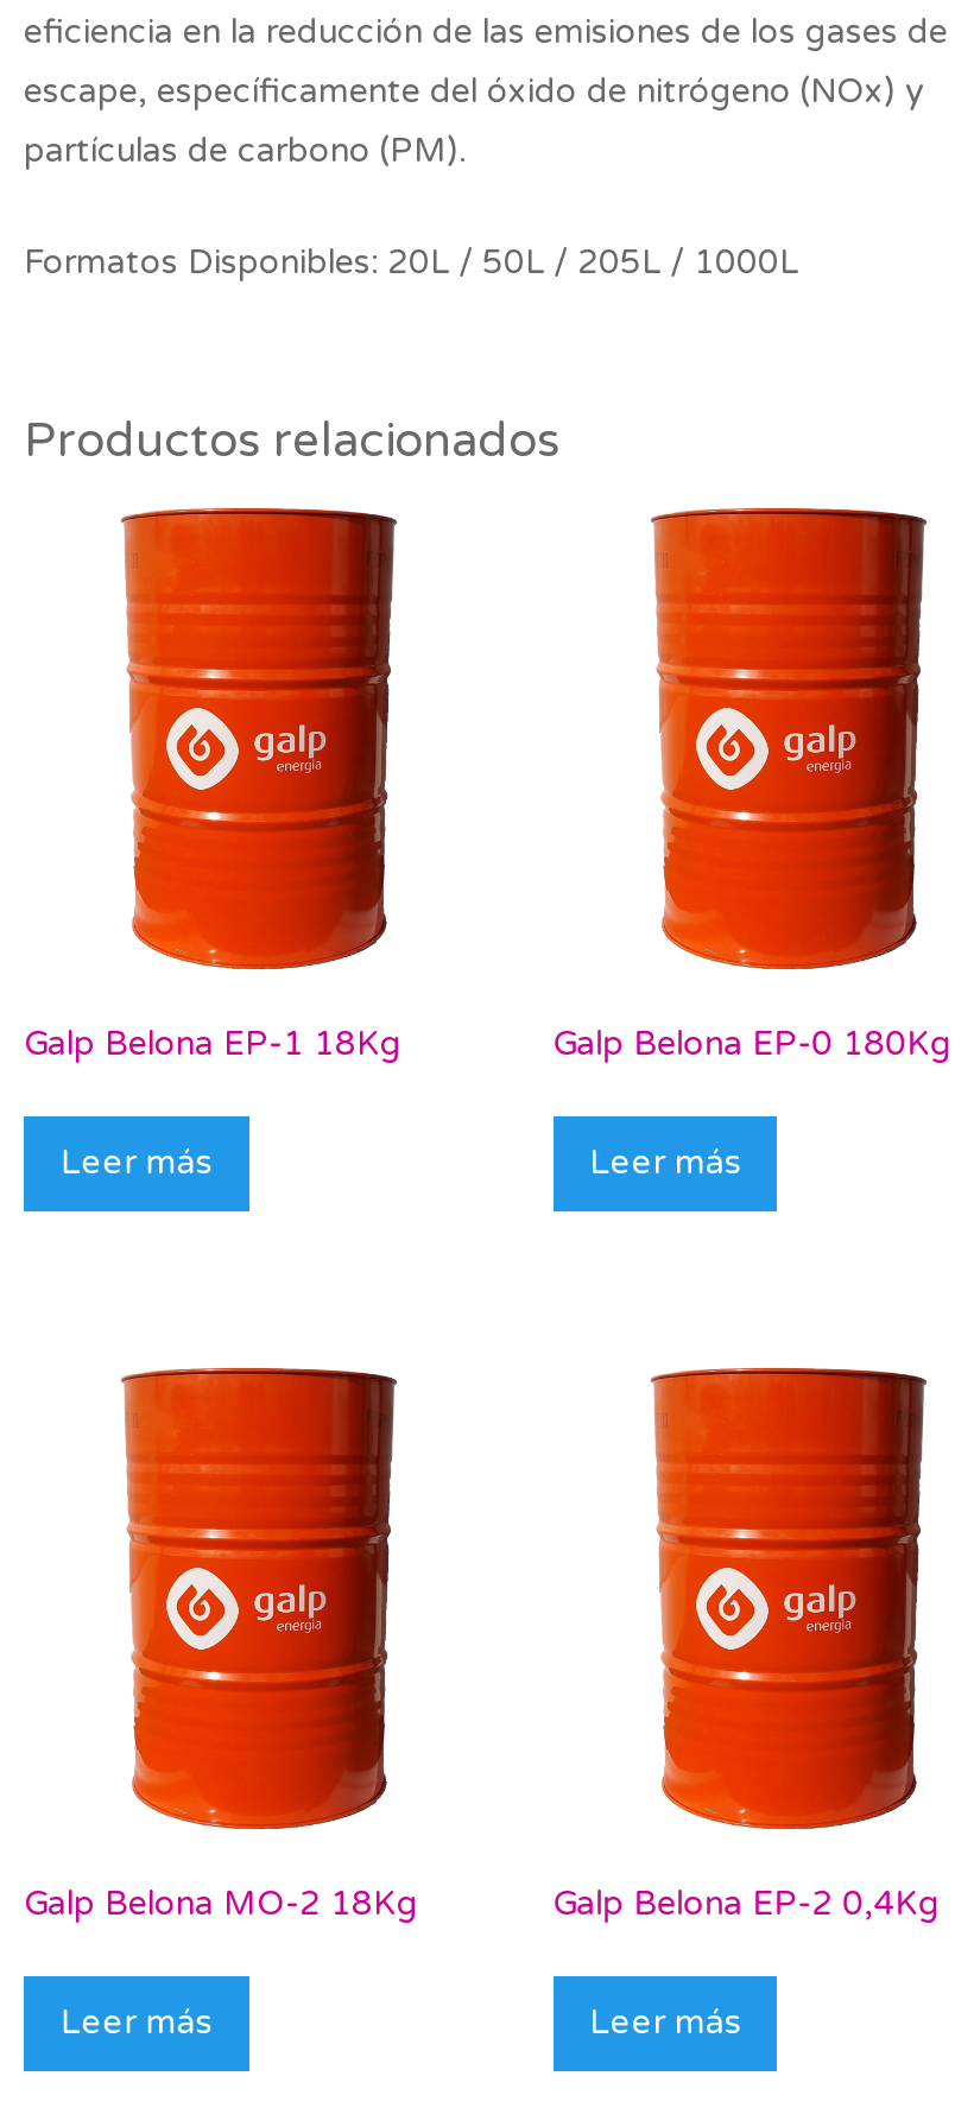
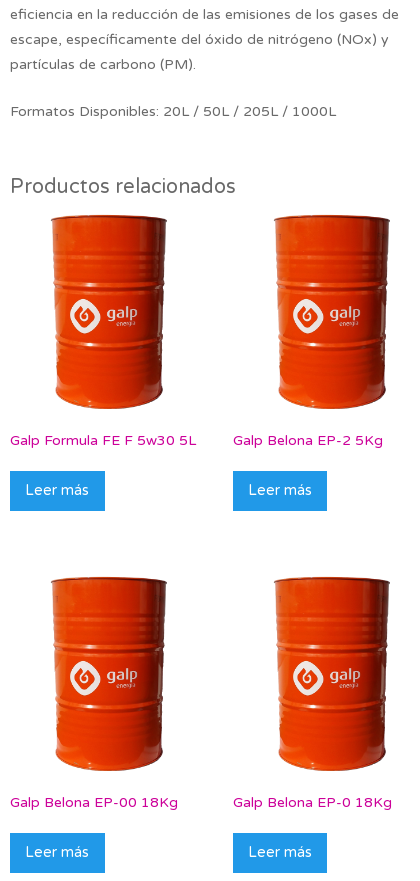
[24,1024,401,1065] Galp Belona EP-1 18Kg -> [10,432,196,449] Galp Formula FE F 5w30 5L
[553,1024,952,1065] Galp Belona EP-0 180Kg -> [233,432,383,449] Galp Belona EP-2 5Kg
[24,1885,418,1925] Galp Belona MO-2 18Kg -> [10,794,178,811] Galp Belona EP-00 18Kg
[553,1885,940,1925] Galp Belona EP-2 0,4Kg -> [233,794,392,811] Galp Belona EP-0 18Kg

